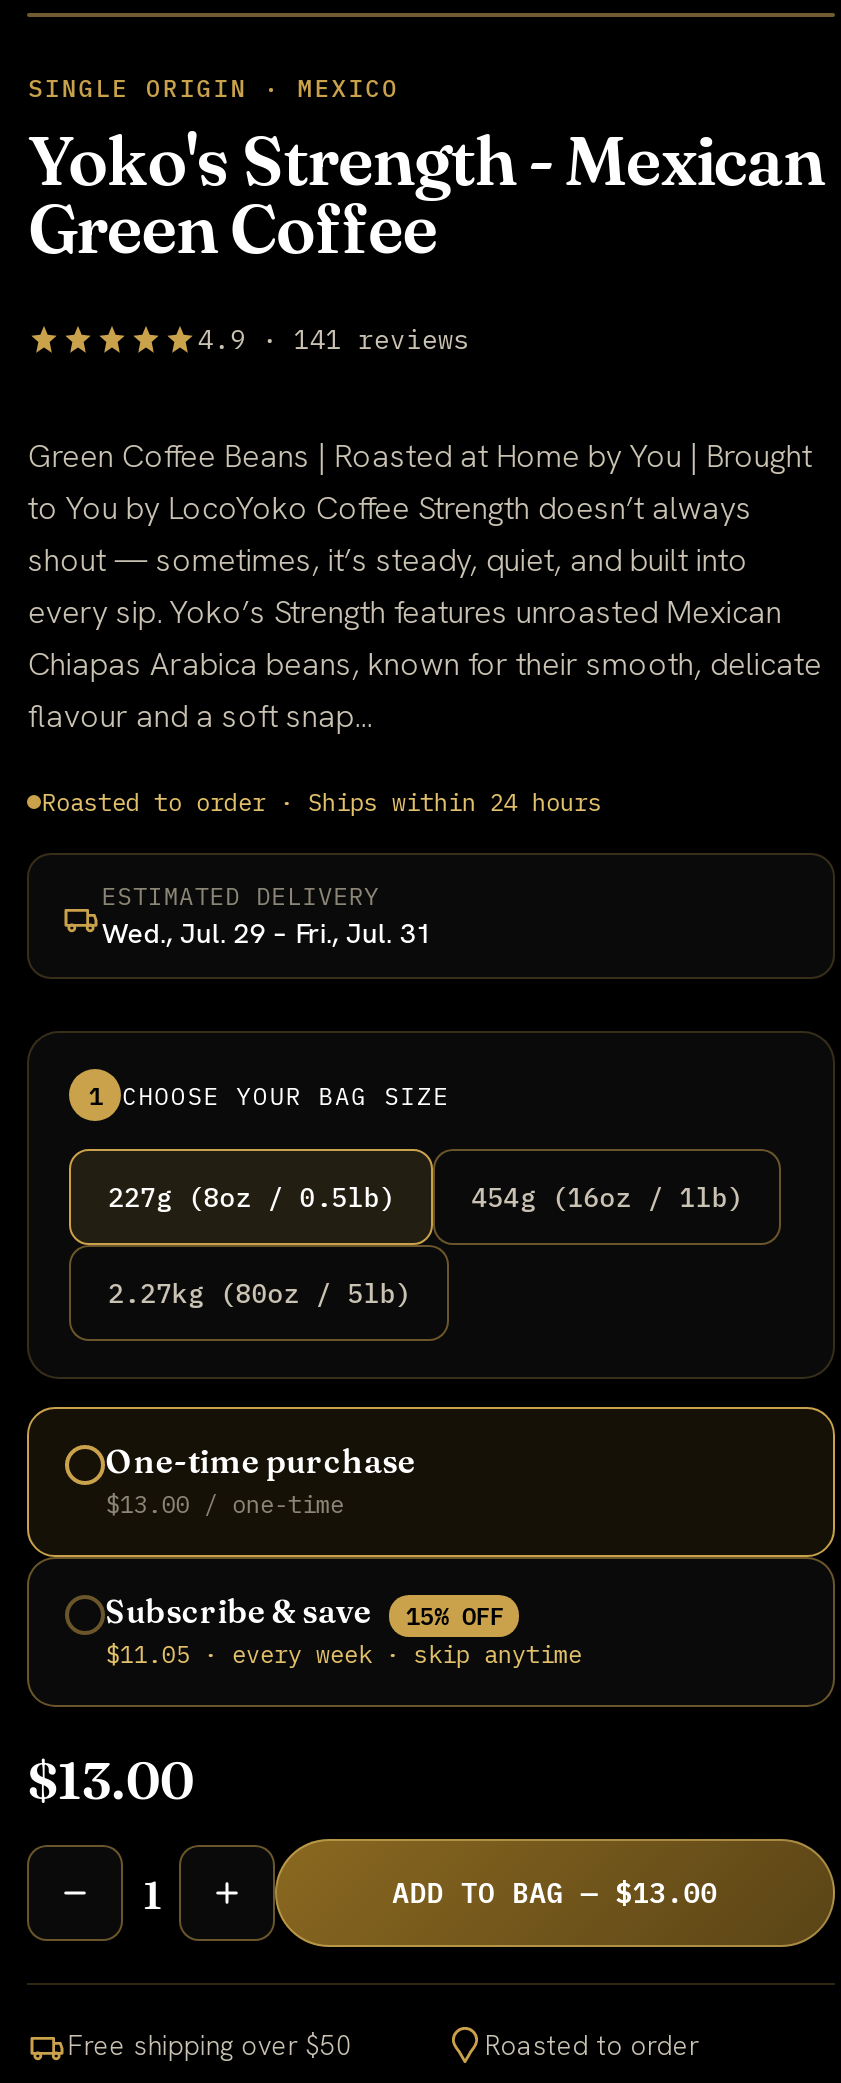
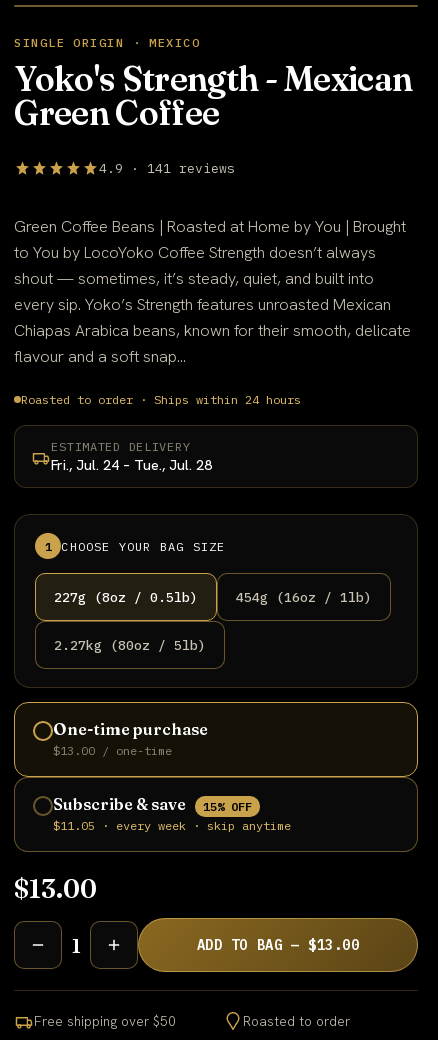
[102,915,432,951] Wed., Jul. 29 – Fri., Jul. 31 -> [51,456,212,474] Fri., Jul. 24 – Tue., Jul. 28

